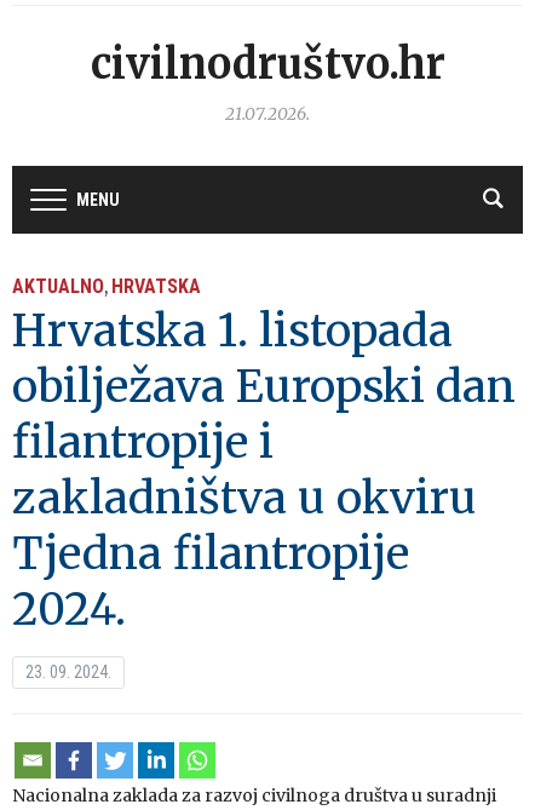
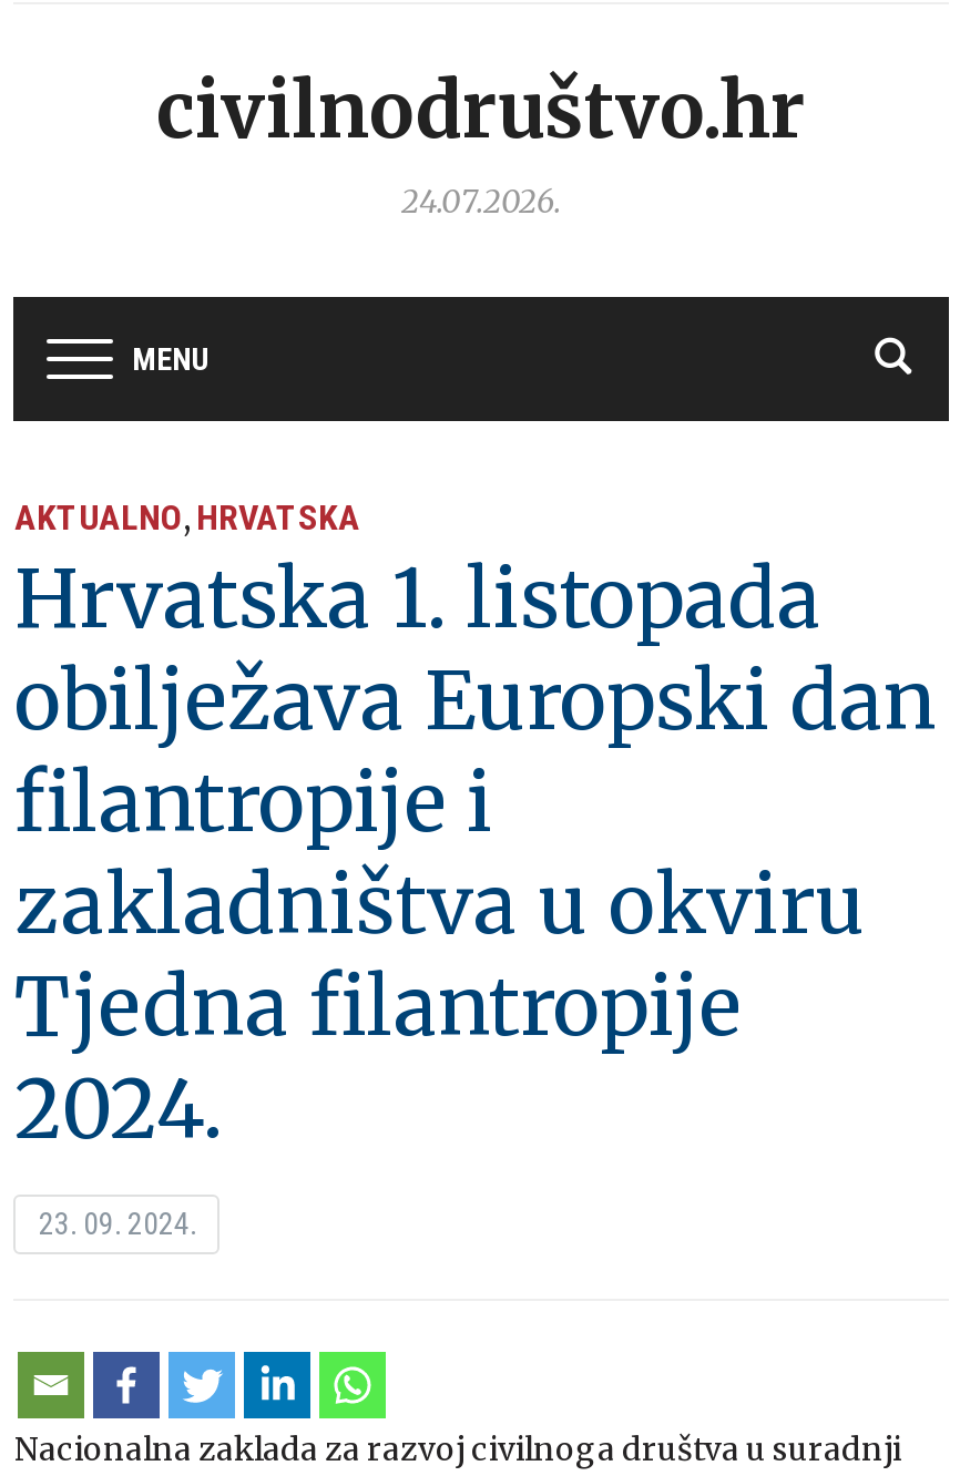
[225,103,310,125] 21.07.2026. -> [401,182,561,222] 24.07.2026.

